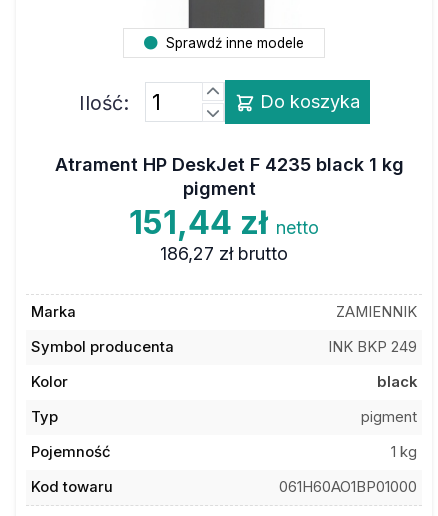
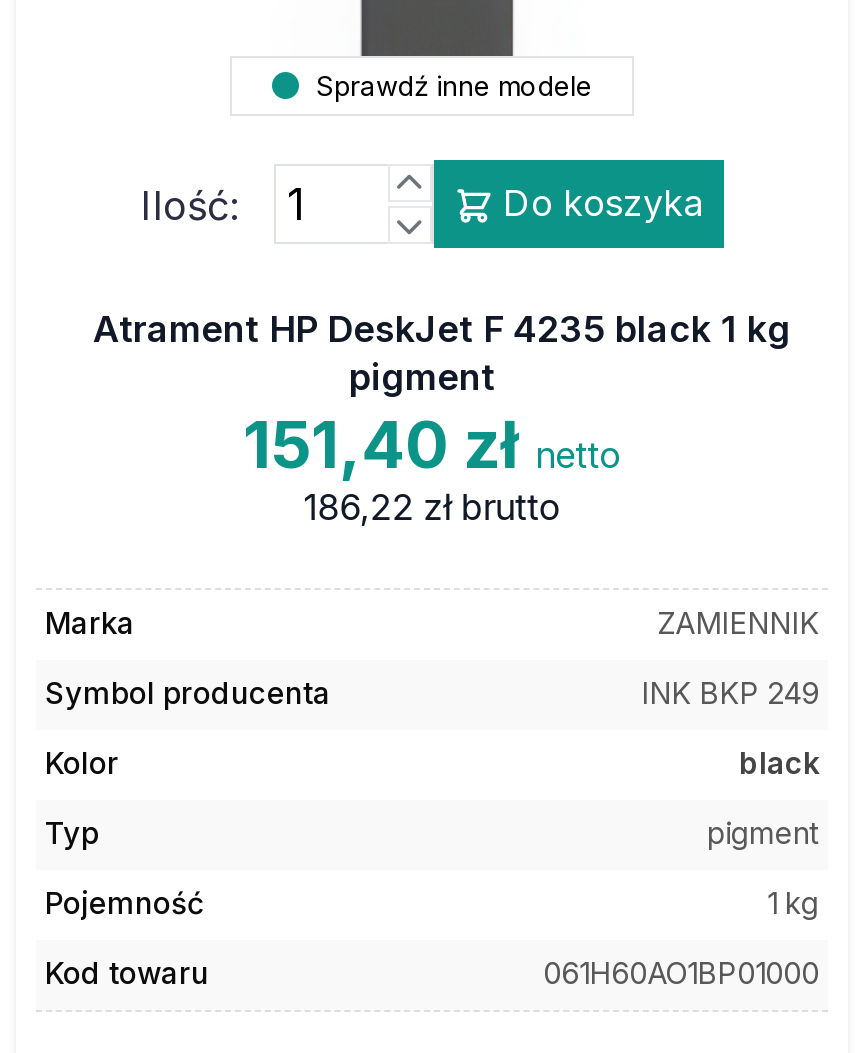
[129,202,319,241] 151,44 zł netto -> [243,405,621,483] 151,40 zł netto
[160,242,288,263] 186,27 zł brutto -> [304,485,560,527] 186,22 zł brutto

